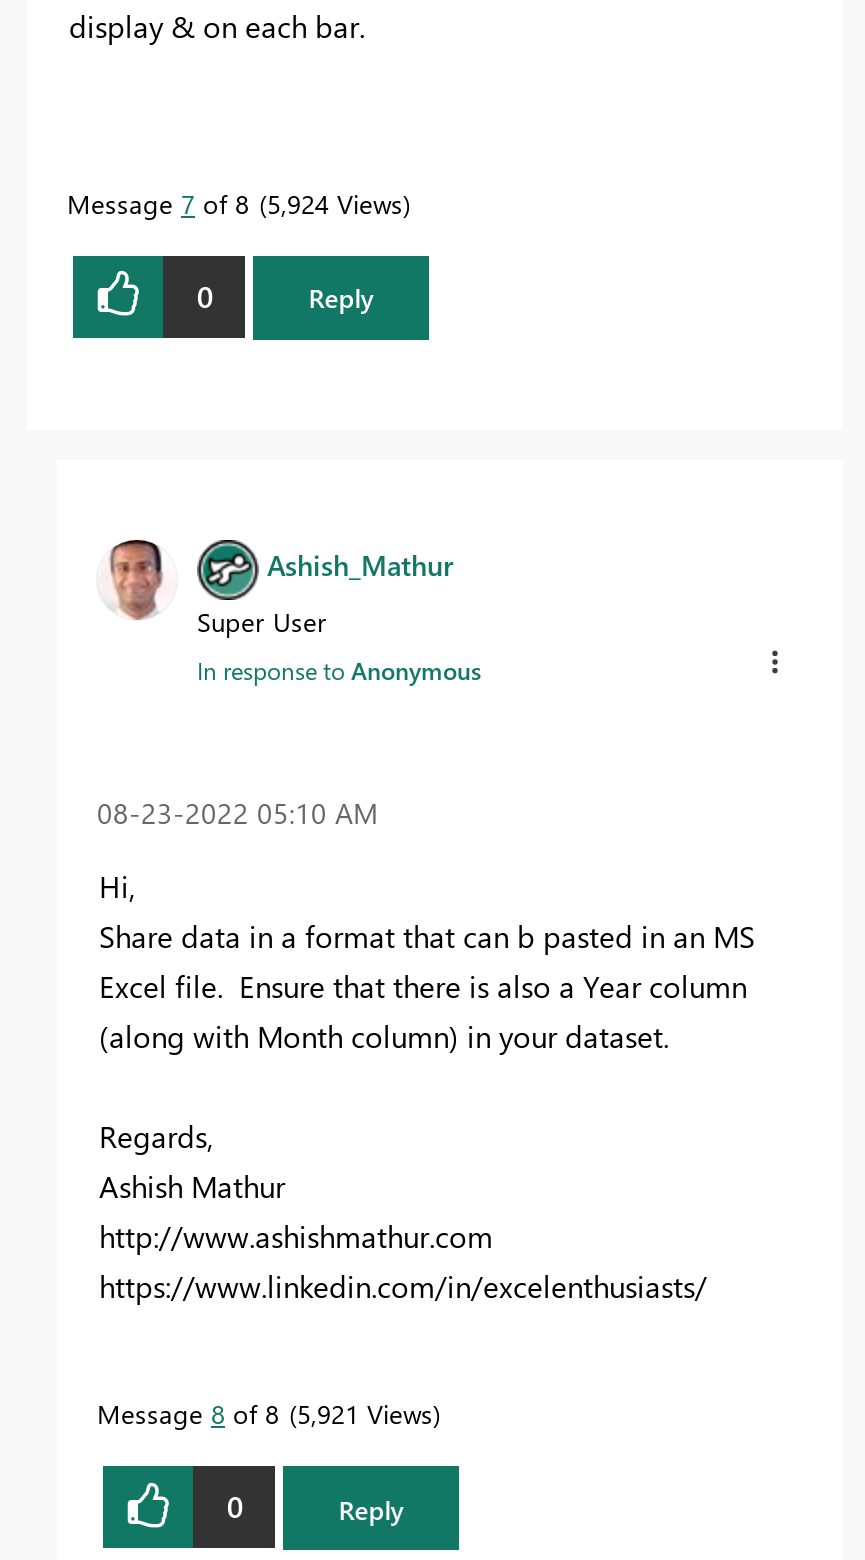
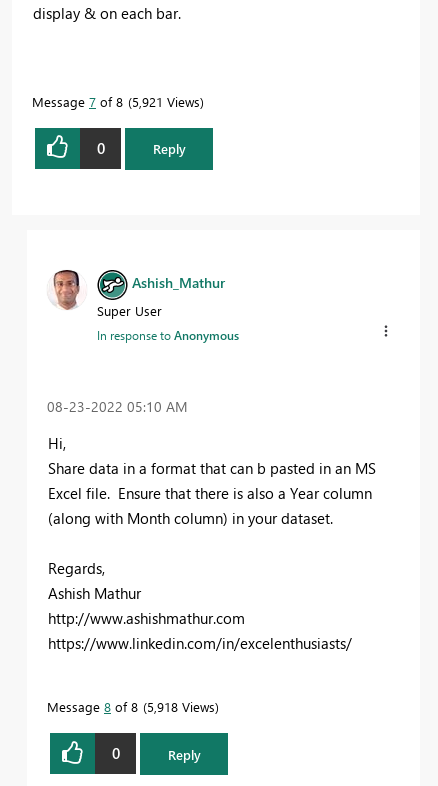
[67,185,403,219] Message 7 of 8 5,924 Views -> [32,92,200,109] Message 7 of 8 5,921 Views
[97,1396,433,1430] Message 8 of 8 5,921 Views -> [47,698,215,715] Message 8 of 8 5,918 Views

